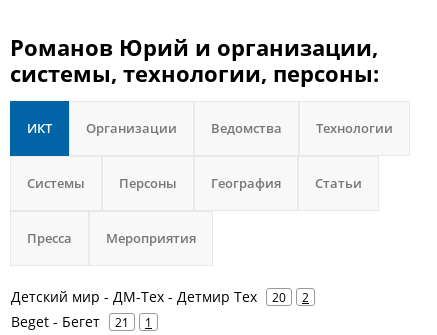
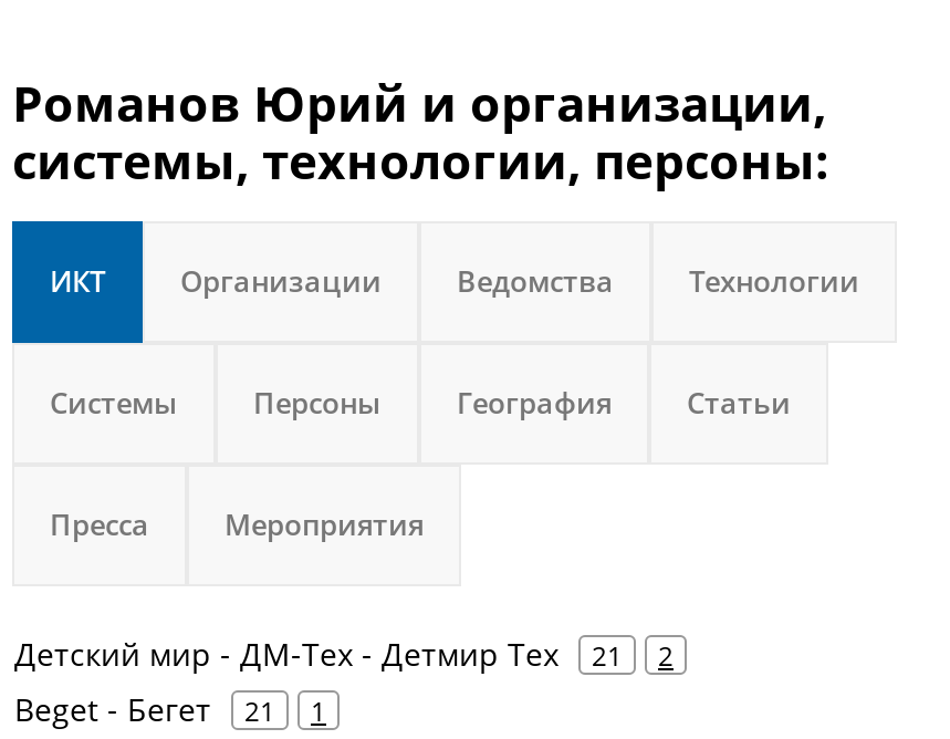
[11,287,309,306] Детский мир - ДМ-Тех - Детмир Тех 20 2 -> [14,633,674,675] Детский мир - ДМ-Тех - Детмир Тех 21 2

